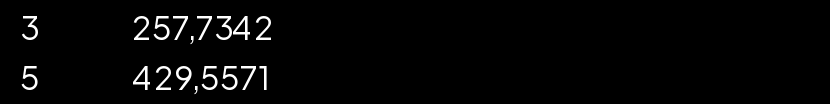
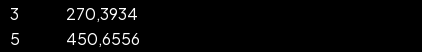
[132,6,274,48] 257,7342 -> [66,3,138,24] 270,3934
[132,56,270,98] 429,5571 -> [66,28,140,49] 450,6556

